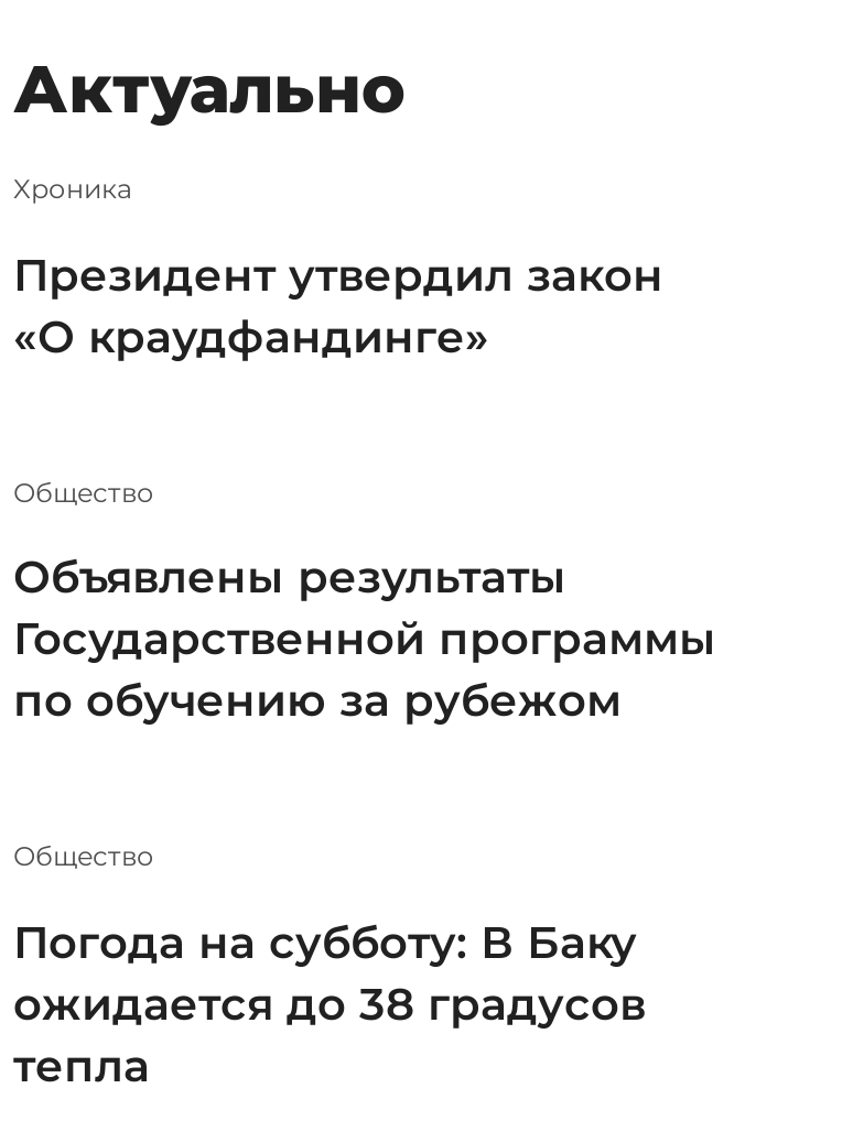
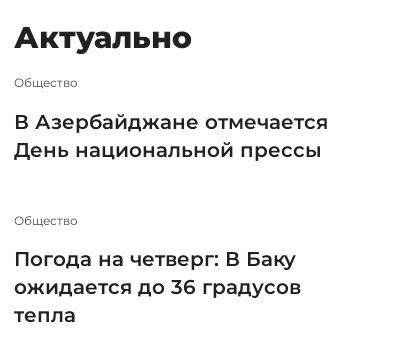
[13,172,663,363] Xроника | Президент утвердил закон | «О краудфандинге» -> none
[13,551,716,727] Объявлены результаты | Государственной программы | по обучению за рубежом -> [14,110,328,162] В Азербайджане отмечается | День национальной прессы
[13,916,637,968] Погода на субботу: В Баку -> [14,247,296,271] Погода на четверг: В Баку
[13,977,646,1030] ожидается до 38 градусов -> [14,275,301,299] ожидается до 36 градусов

